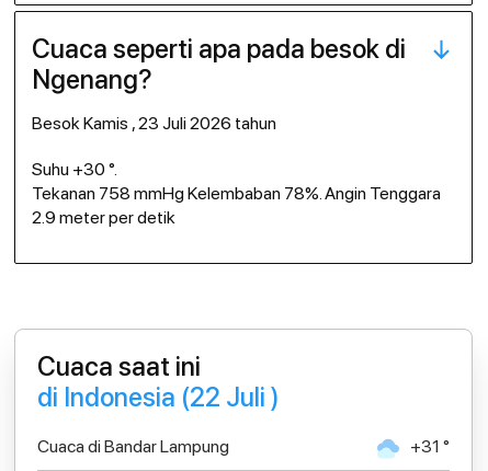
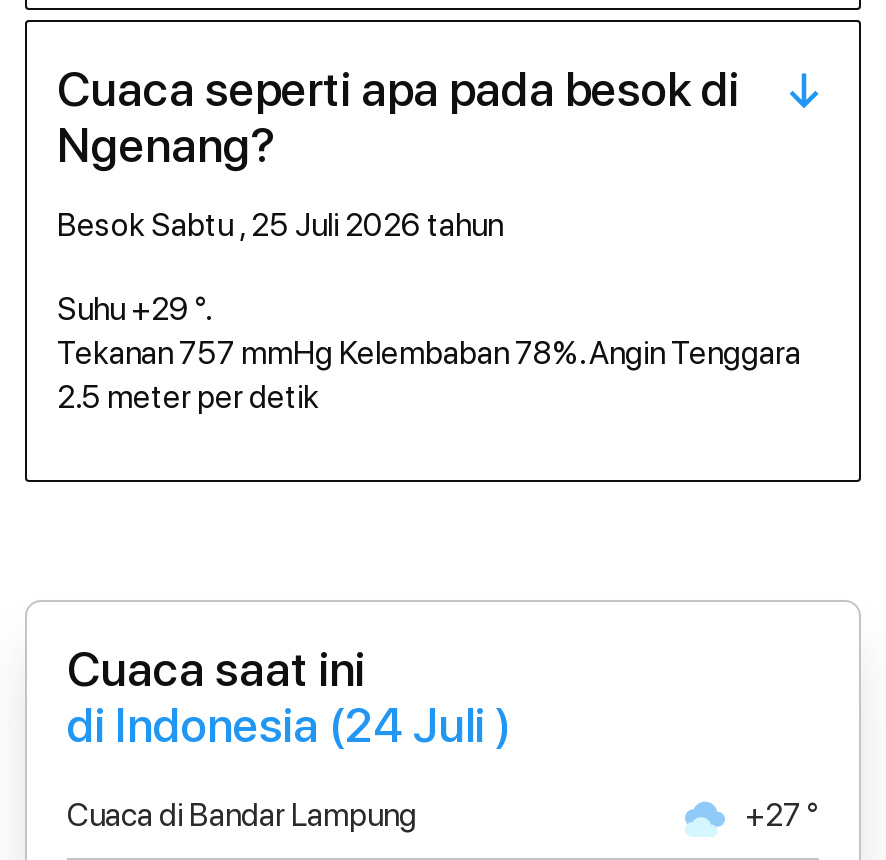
[43,113,276,134] besok Kamis , 23 Juli 2026 tahun -> [77,206,503,244] besok Sabtu , 25 Juli 2026 tahun
[32,159,117,180] Suhu +30 °. -> [57,290,211,328] Suhu +29 °.
[32,183,441,204] Tekanan 758 mmHg Kelembaban 78%. Angin Tenggara -> [57,334,801,372] Tekanan 757 mmHg Kelembaban 78%. Angin Tenggara
[32,207,175,228] 2.9 meter per detik -> [57,378,319,416] 2.5 meter per detik
[37,381,280,413] di Indonesia (22 Juli ) -> [67,696,511,754] di Indonesia (24 Juli )
[410,436,450,457] +31 ° -> [745,796,819,834] +27 °

